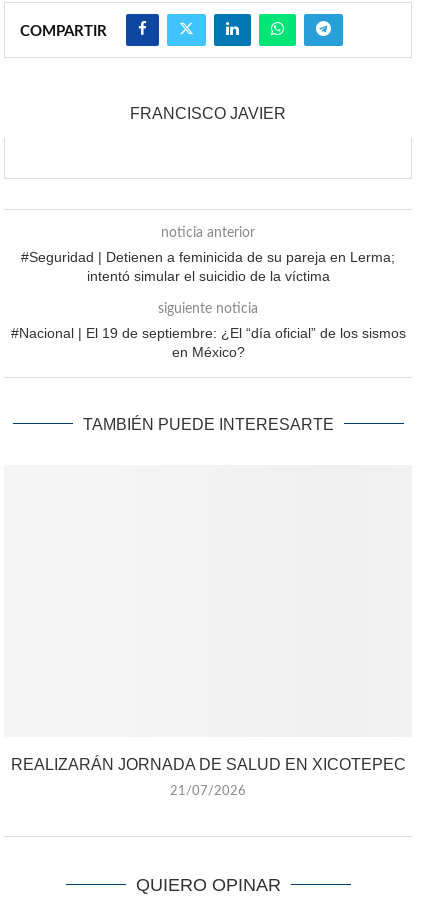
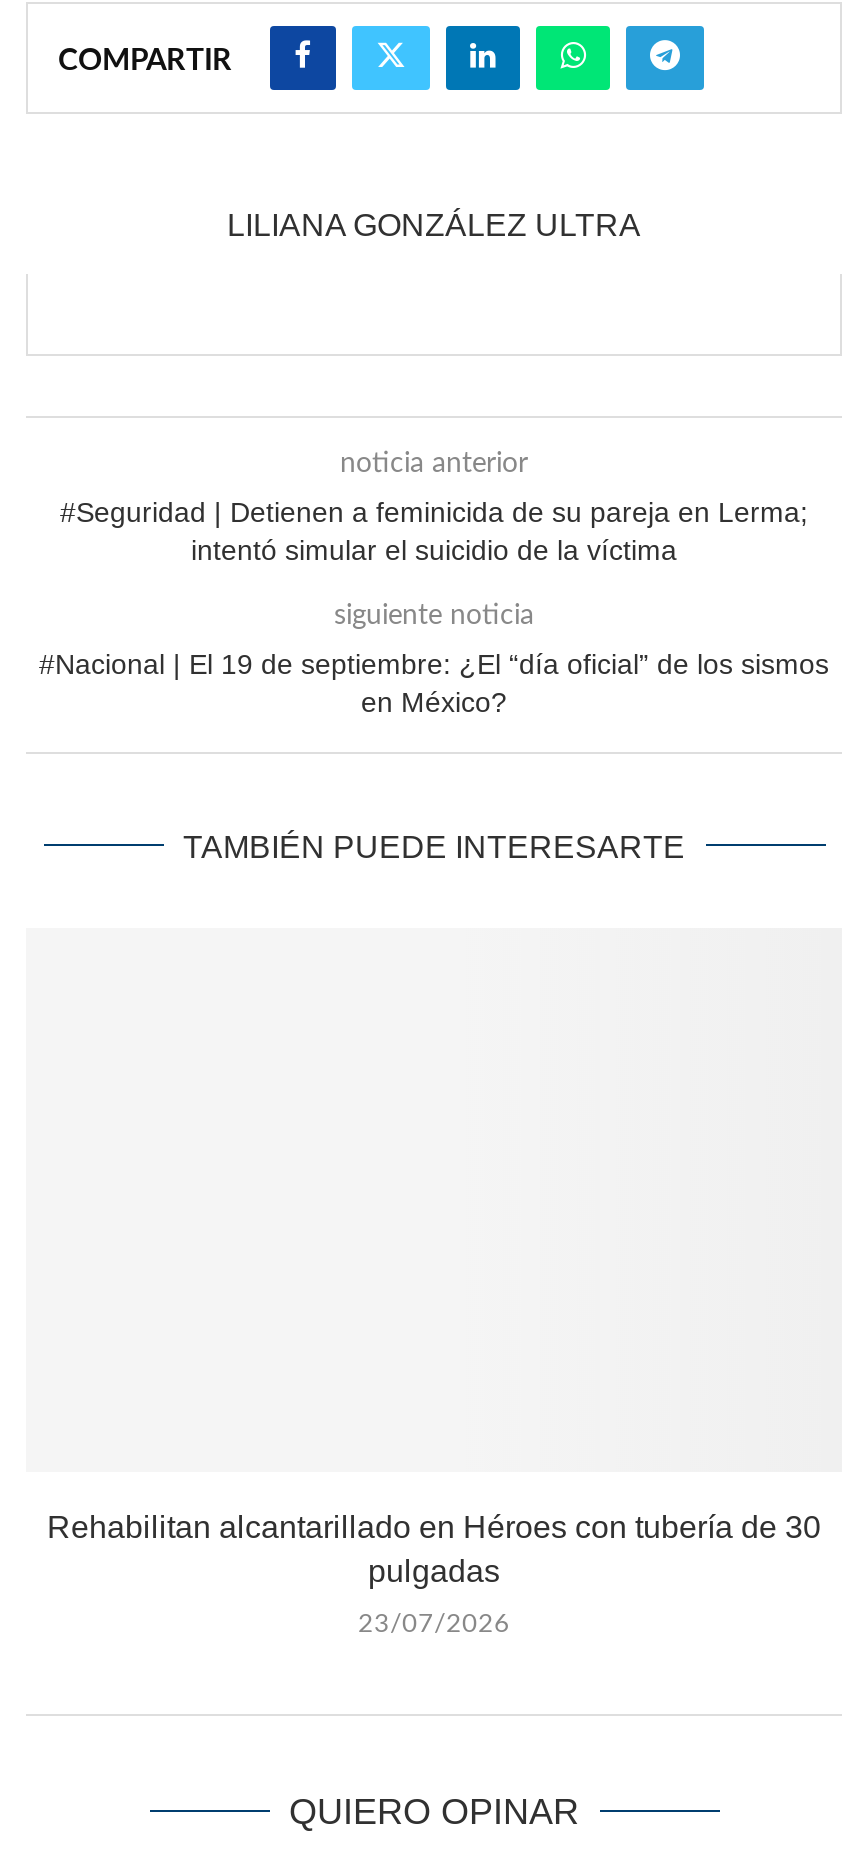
[130,105,286,122] FRANCISCO JAVIER -> [227,208,641,242] LILIANA GONZÁLEZ ULTRA
[10,756,405,773] REALIZARÁN JORNADA DE SALUD EN XICOTEPEC -> [47,1510,821,1588] Rehabilitan alcantarillado en Héroes con tubería de 30 | pulgadas
[170,785,246,798] 21/07/2026 -> [358,1612,510,1638] 23/07/2026

